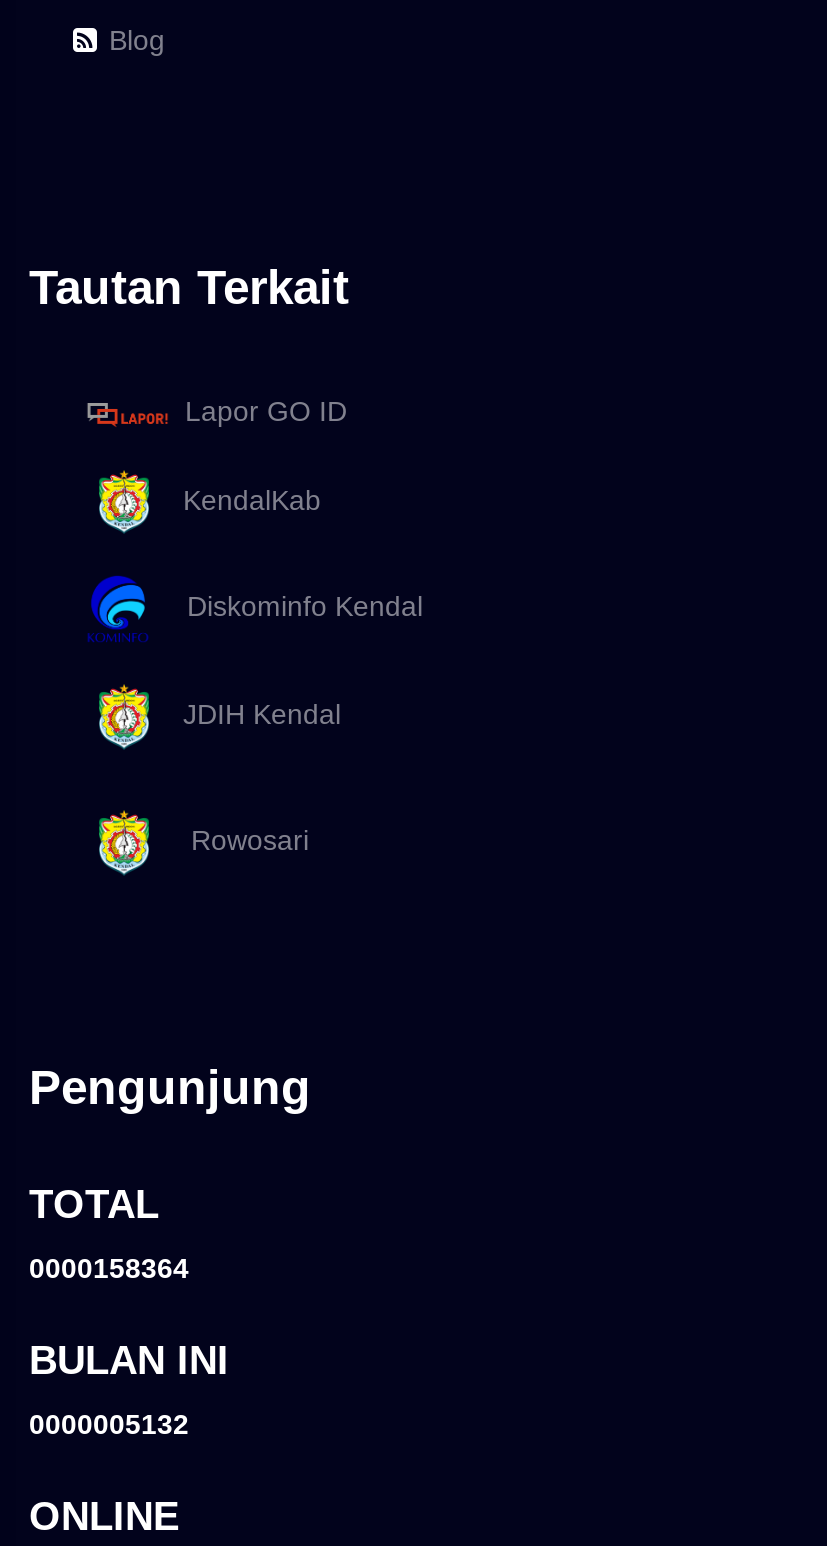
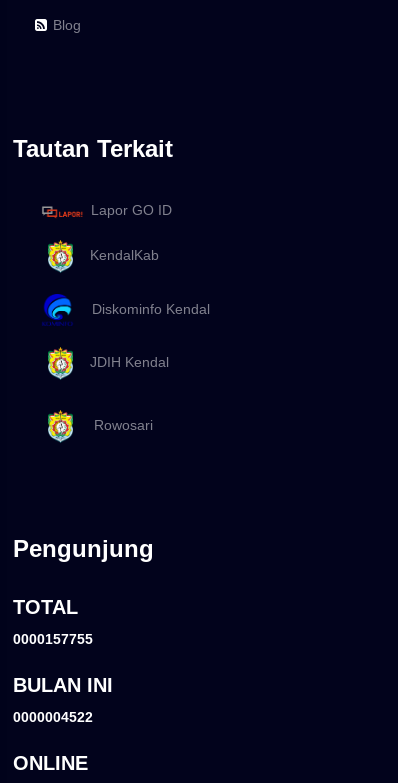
[29,1251,189,1283] 0000158364 -> [13,631,93,647] 0000157755
[29,1407,189,1439] 0000005132 -> [13,709,93,725] 0000004522

